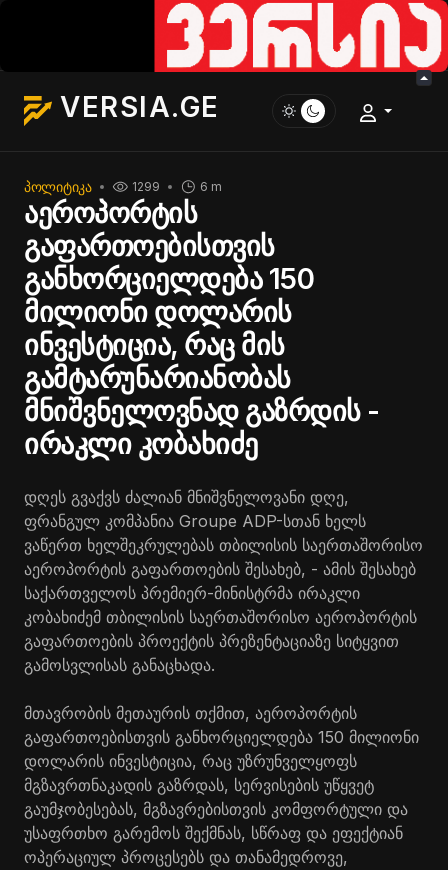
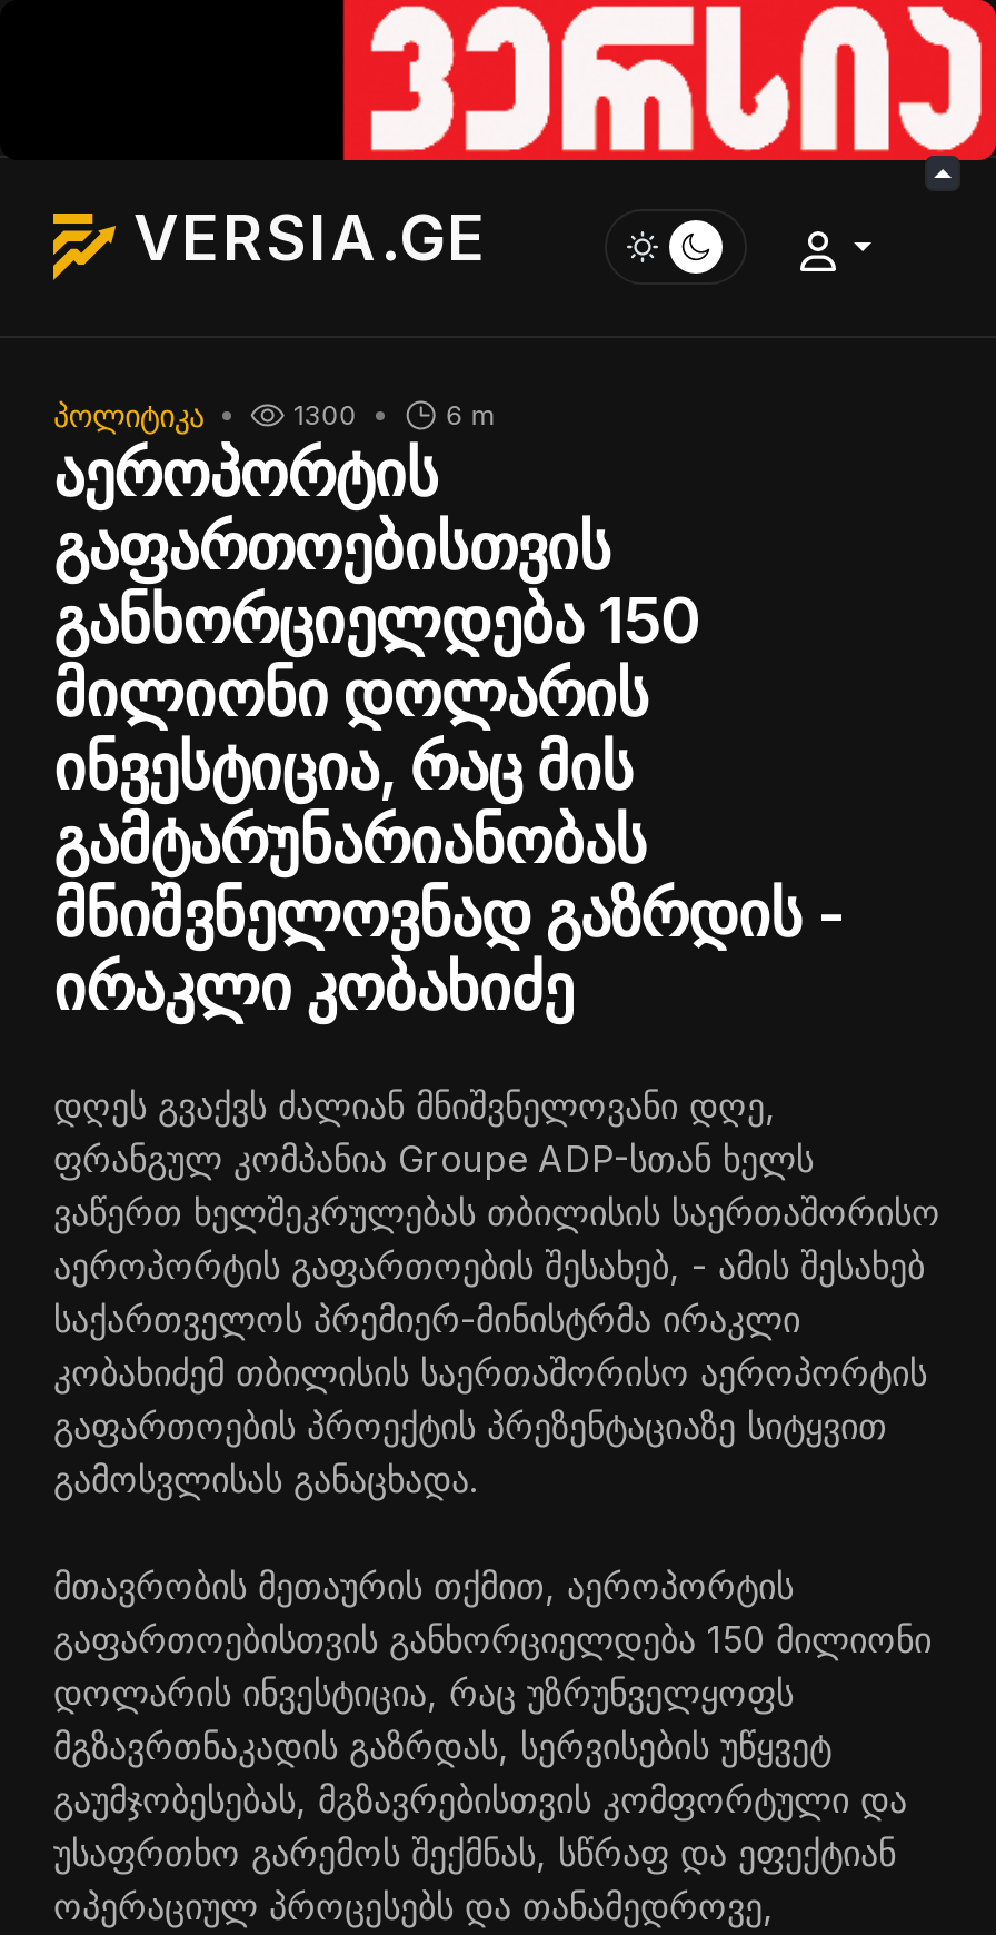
[132,178,160,193] 1299 -> [293,397,357,430] 1300

